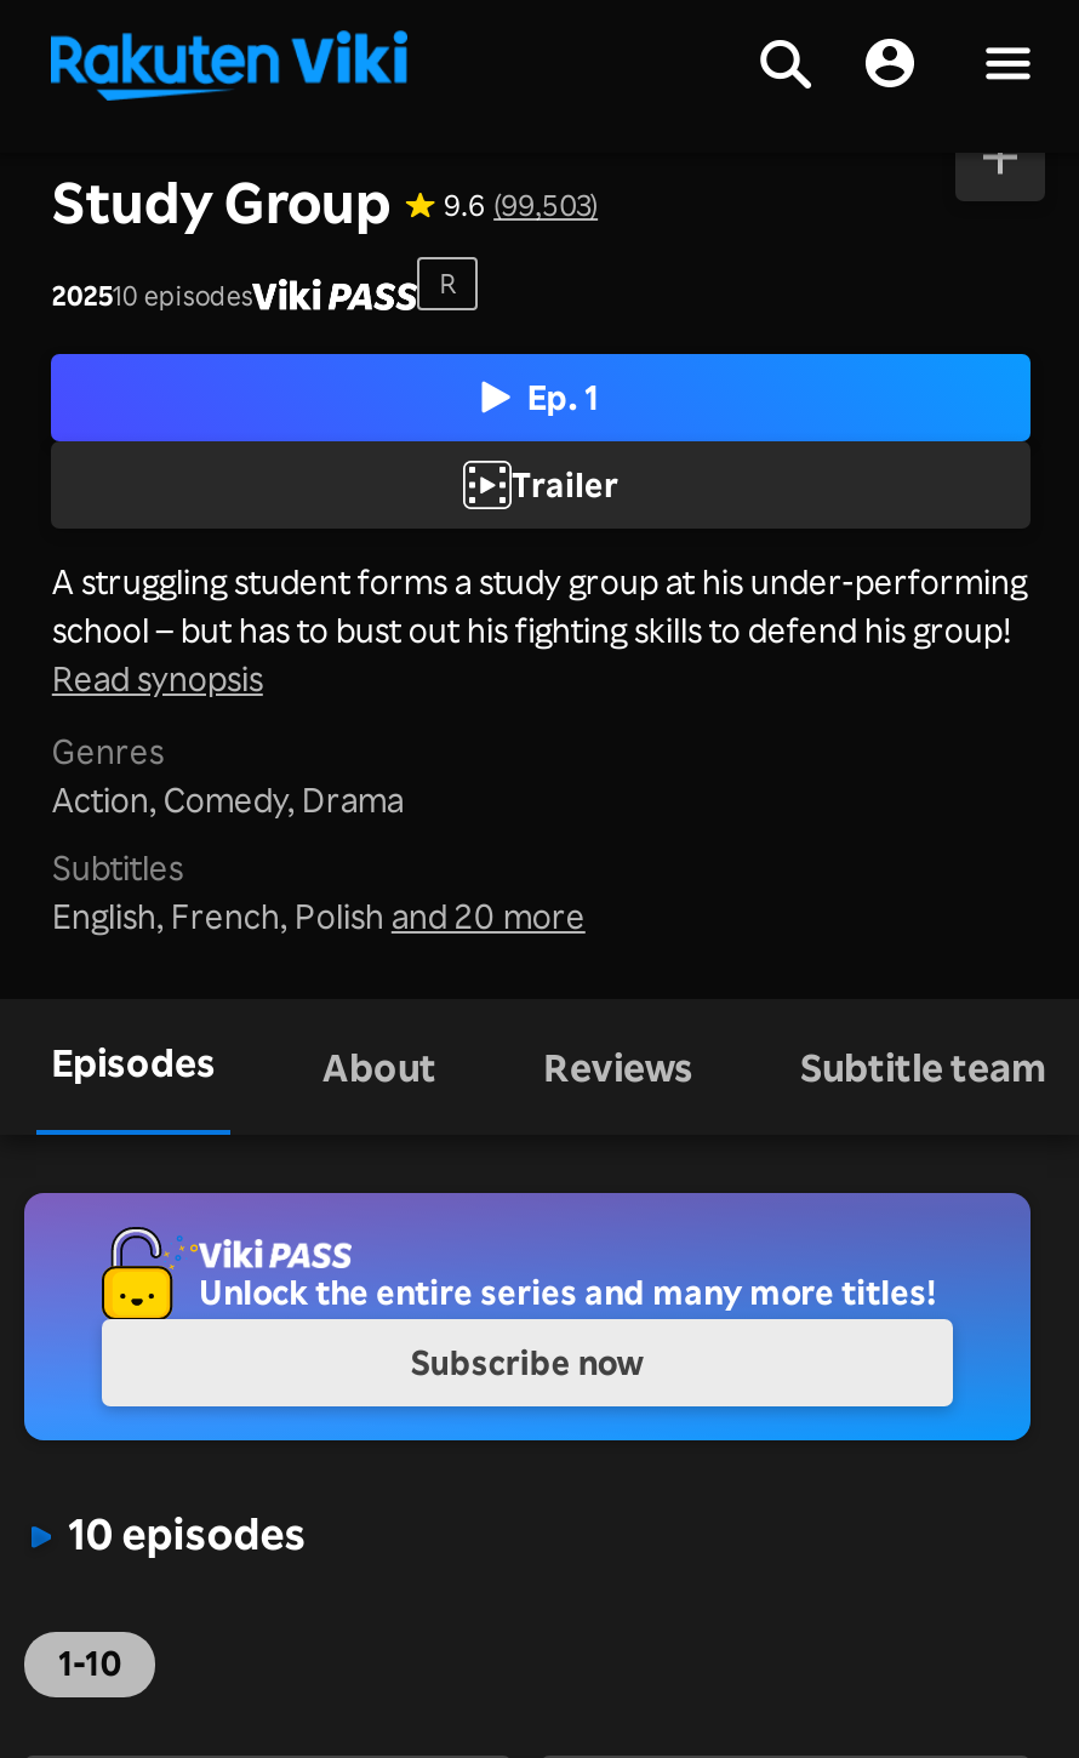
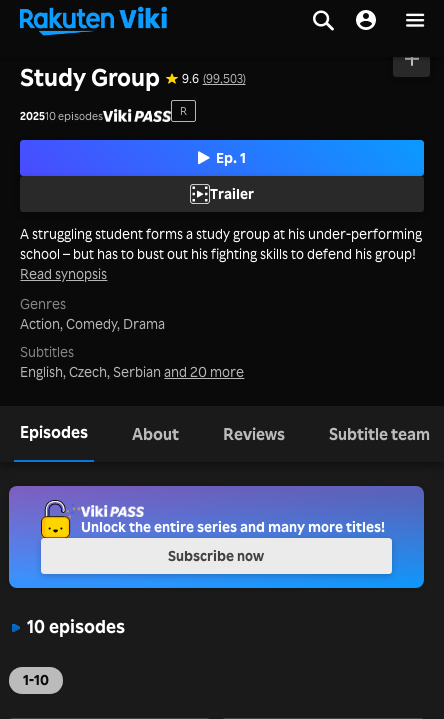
[52,895,585,936] English, French, Polish and 20 more -> [20,363,244,380] English, Czech, Serbian and 20 more

